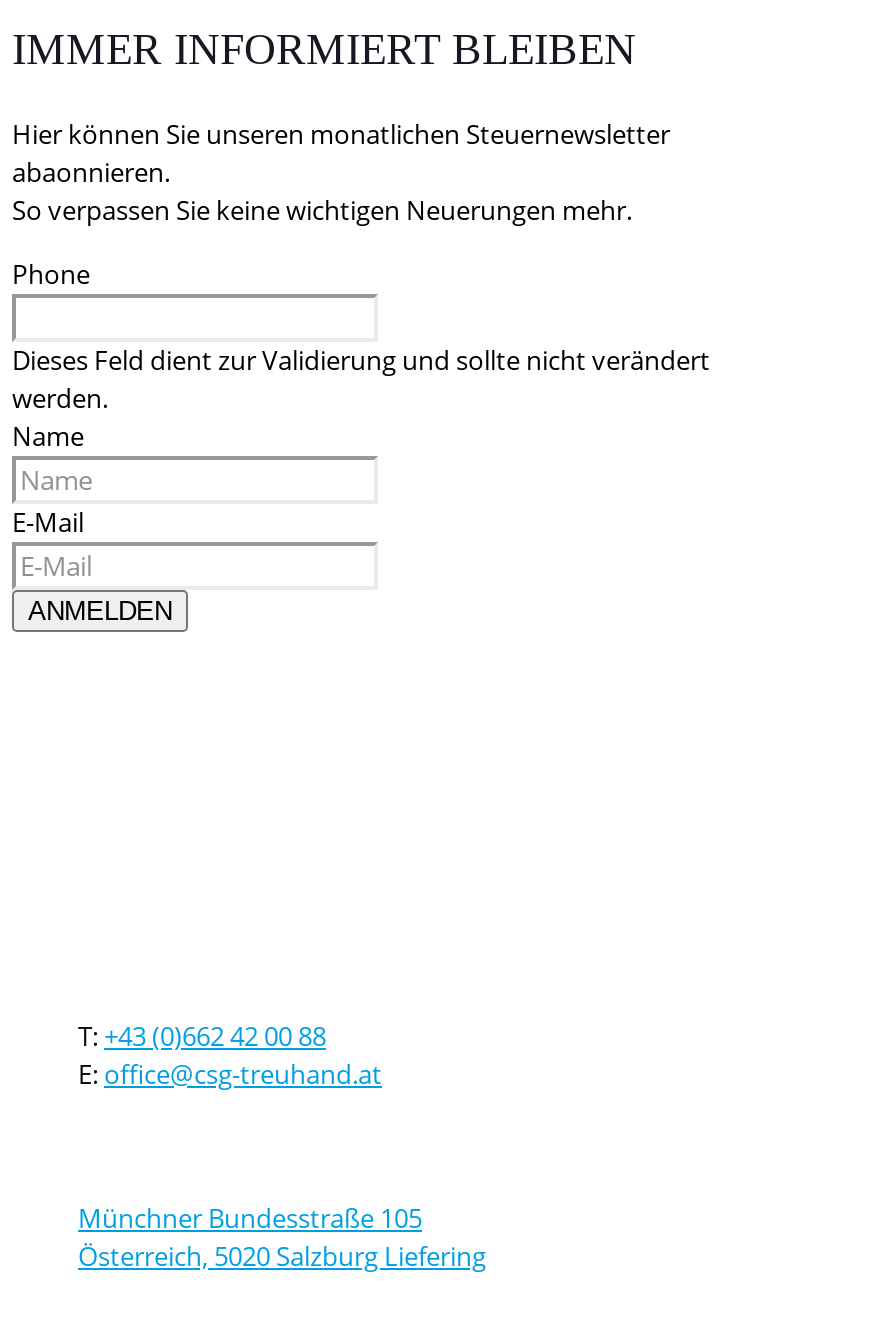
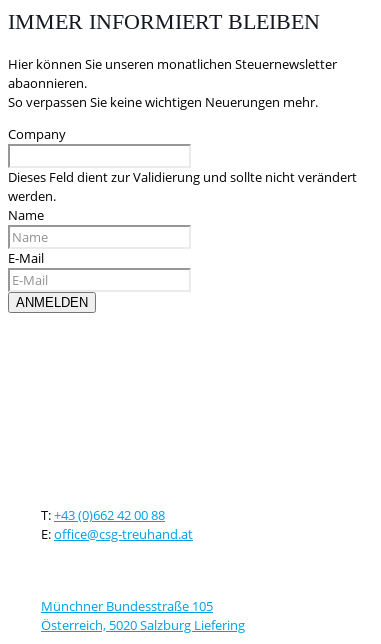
[12,256,90,292] Phone -> [8,125,66,143] Company

